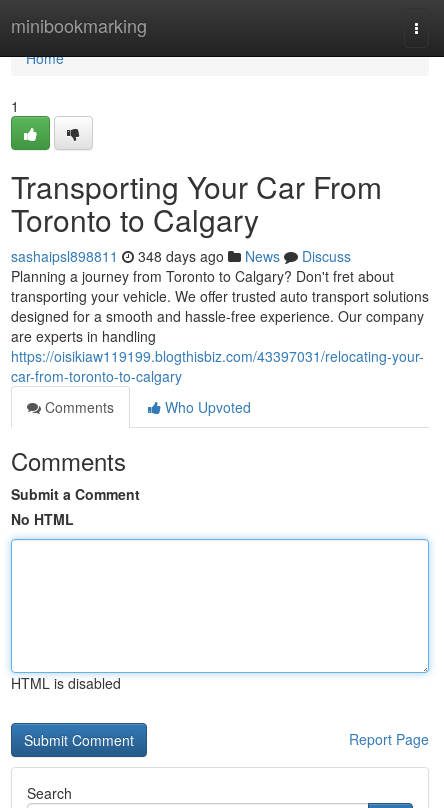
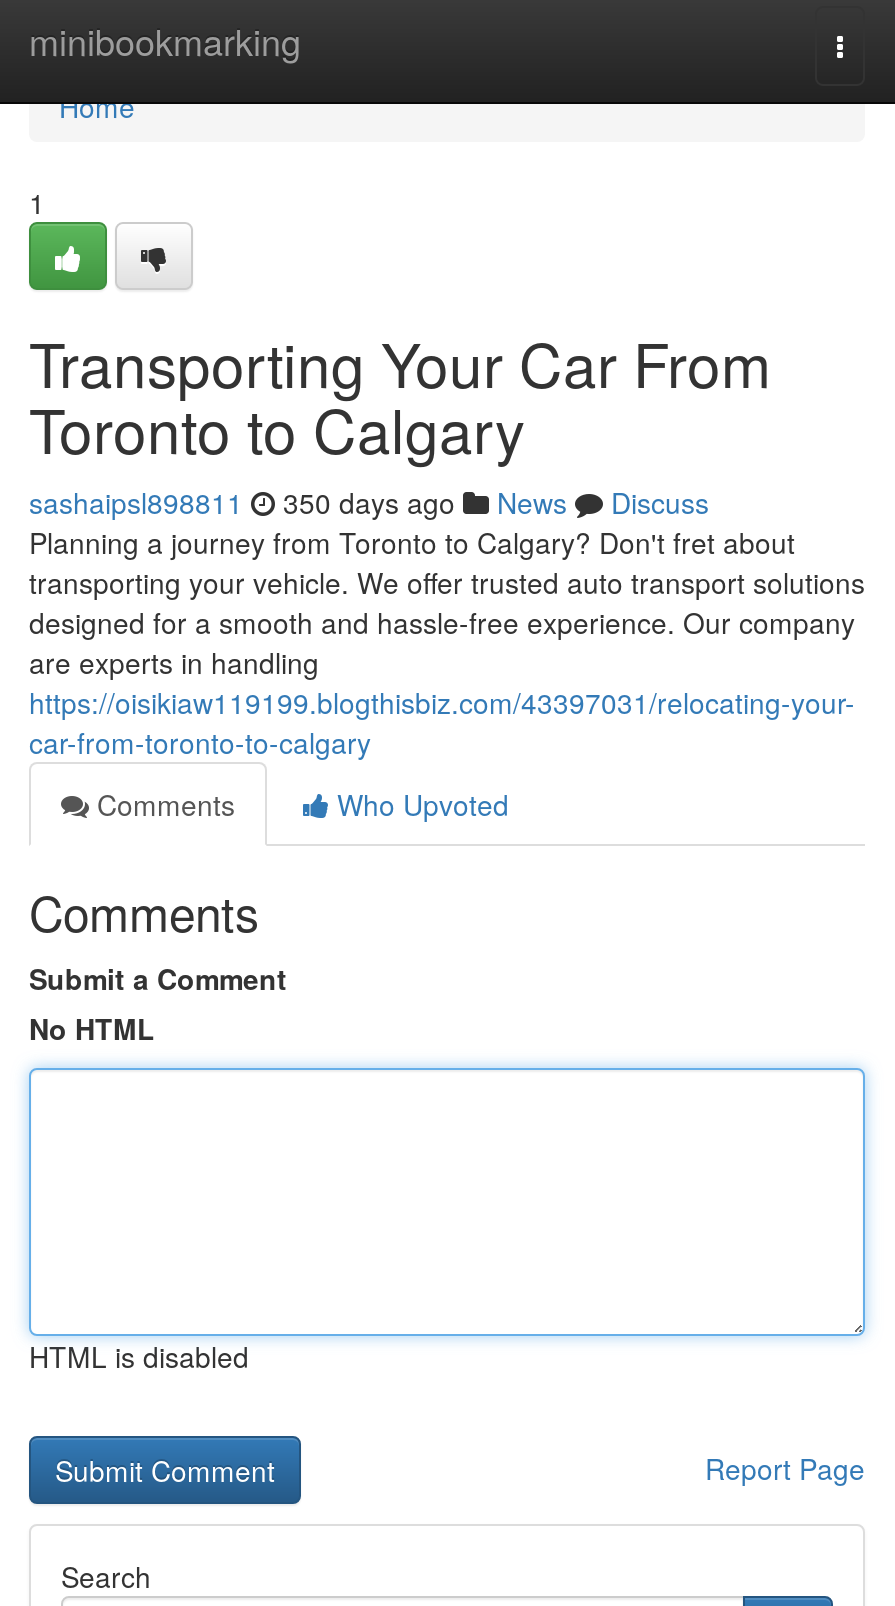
[11,246,351,266] sashaipsl898811 348 days ago News Discuss -> [29,482,709,522] sashaipsl898811 350 days ago News Discuss

